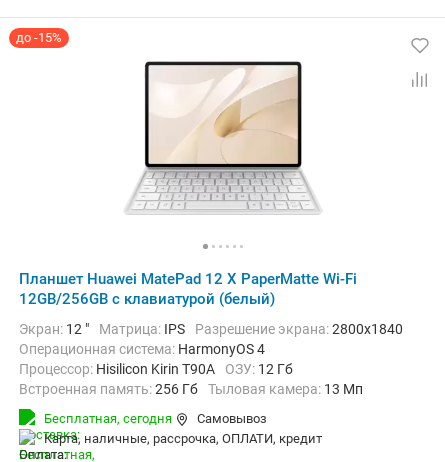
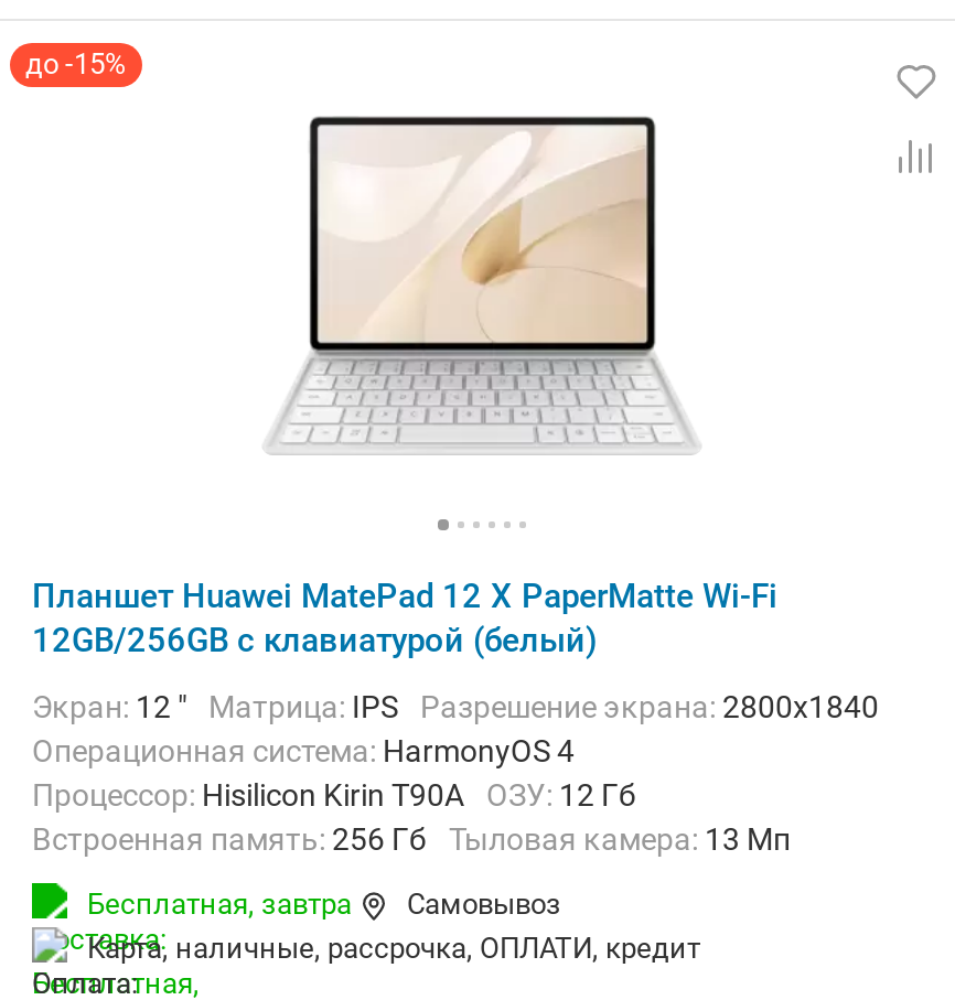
[44,411,172,426] Бесплатная, сегодня -> [87,888,352,921] Бесплатная, завтра

